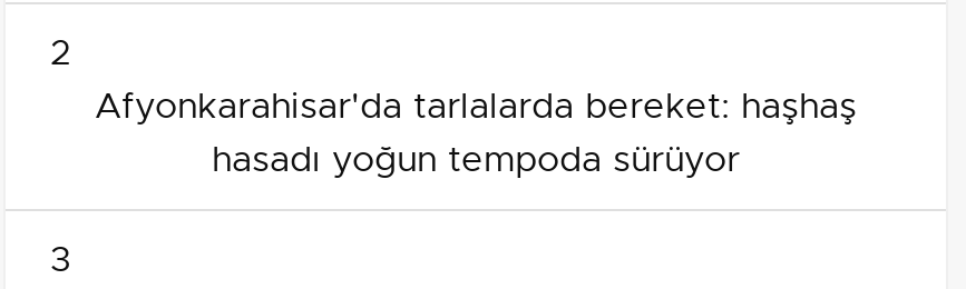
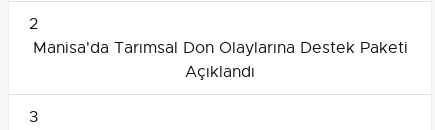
[95,86,857,183] Afyonkarahisar'da tarlalarda bereket: haşhaş | hasadı yoğun tempoda sürüyor -> [32,38,407,82] Manisa'da Tarımsal Don Olaylarına Destek Paketi | Açıklandı

